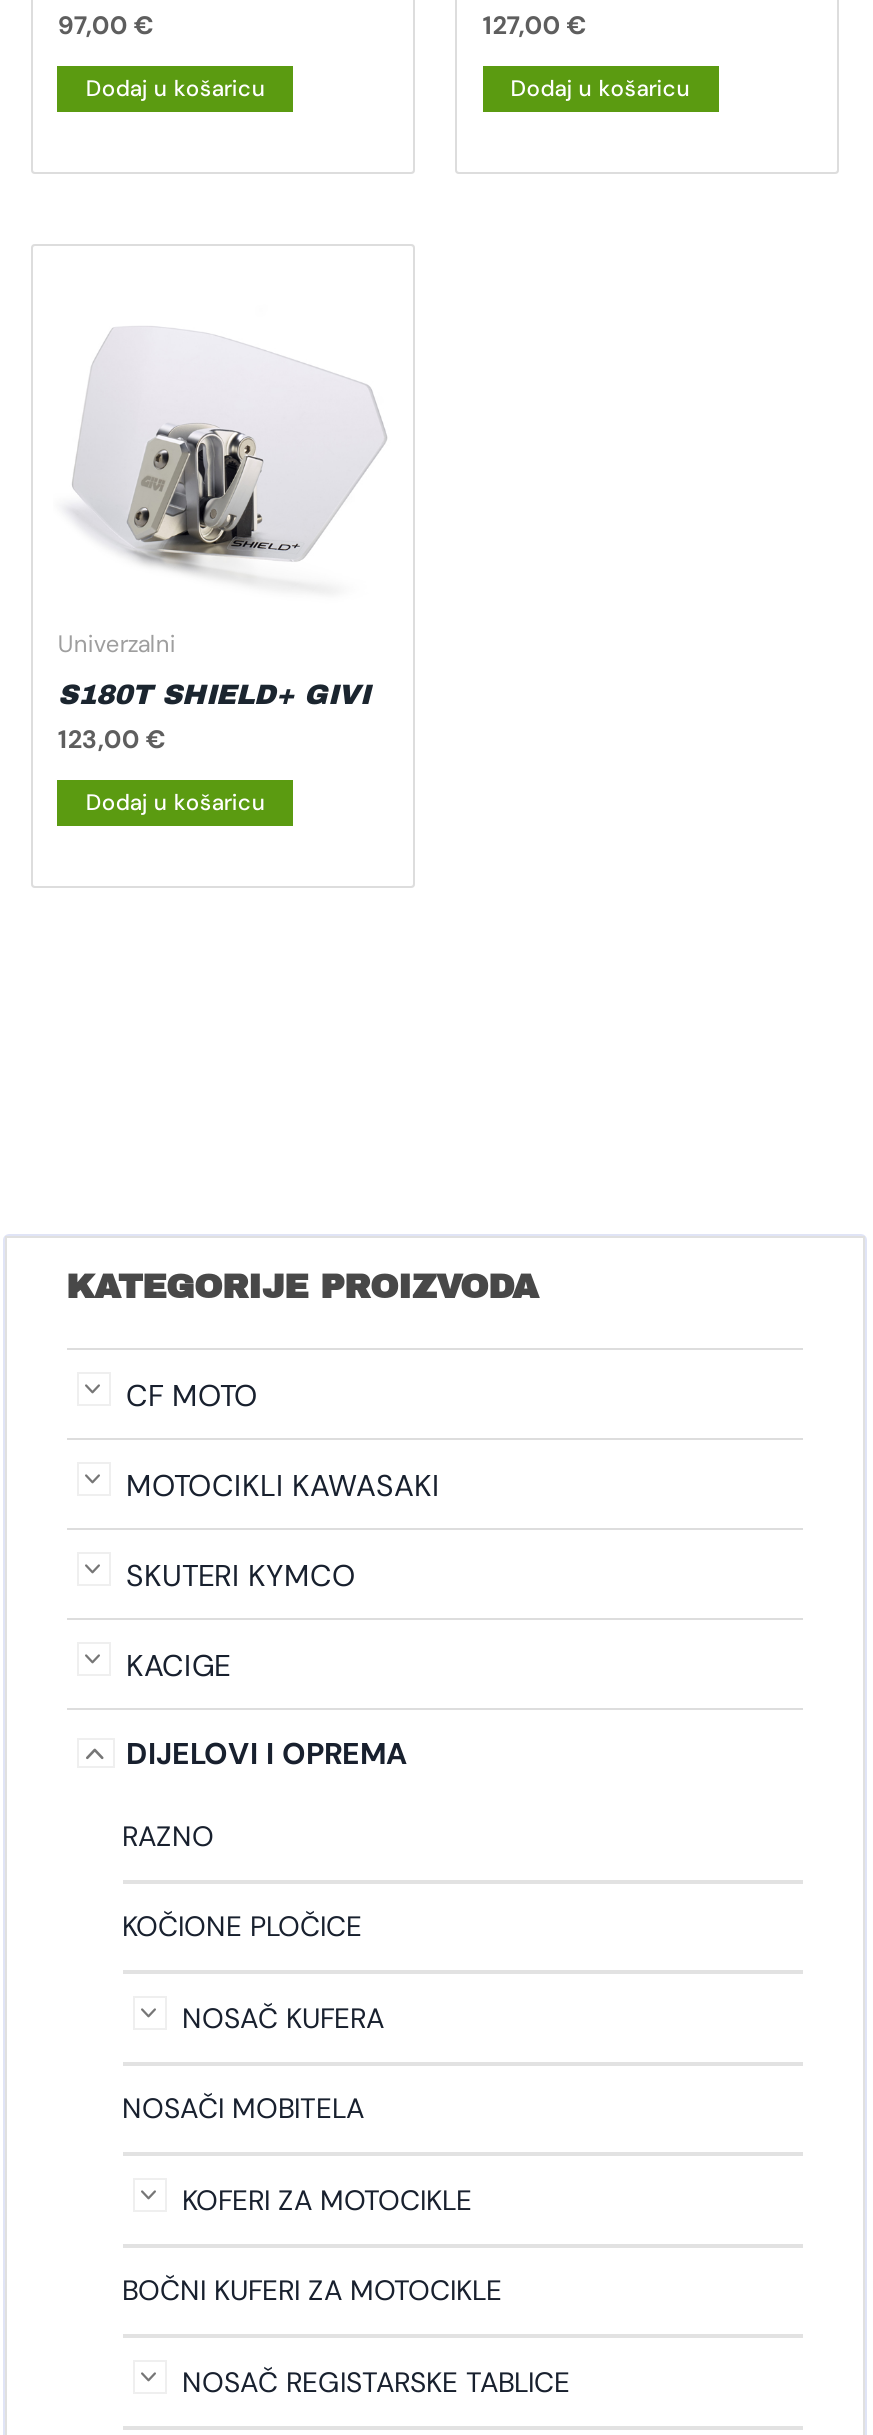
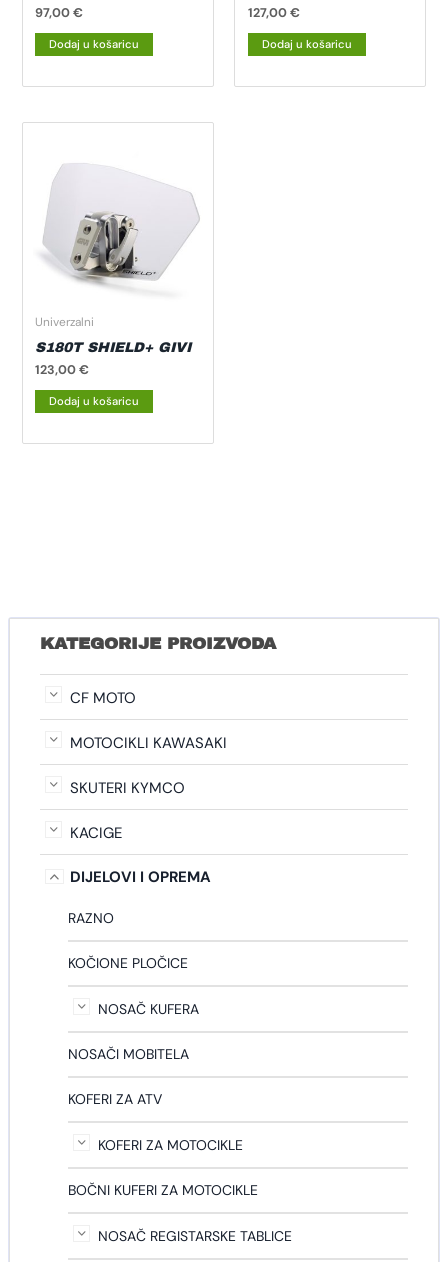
none -> [67,1090,161,1108] KOFERI ZA ATV

